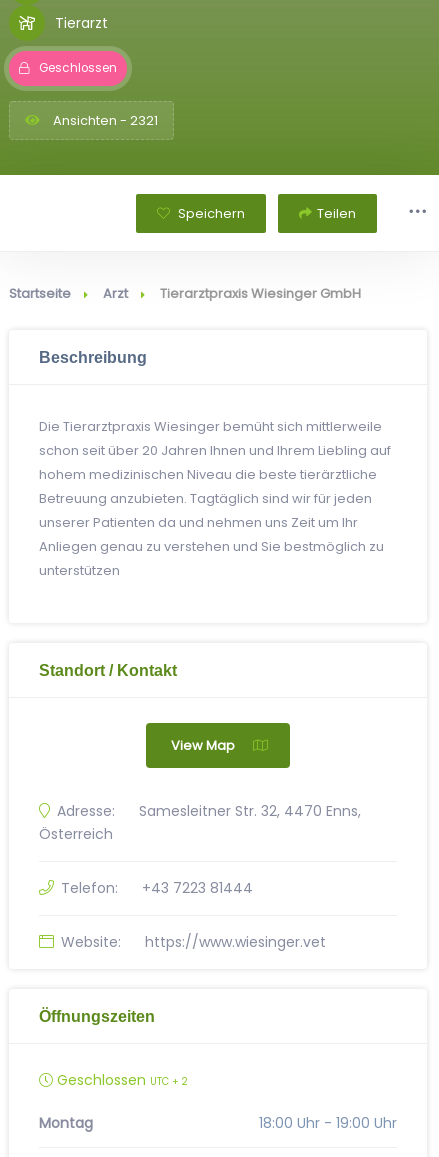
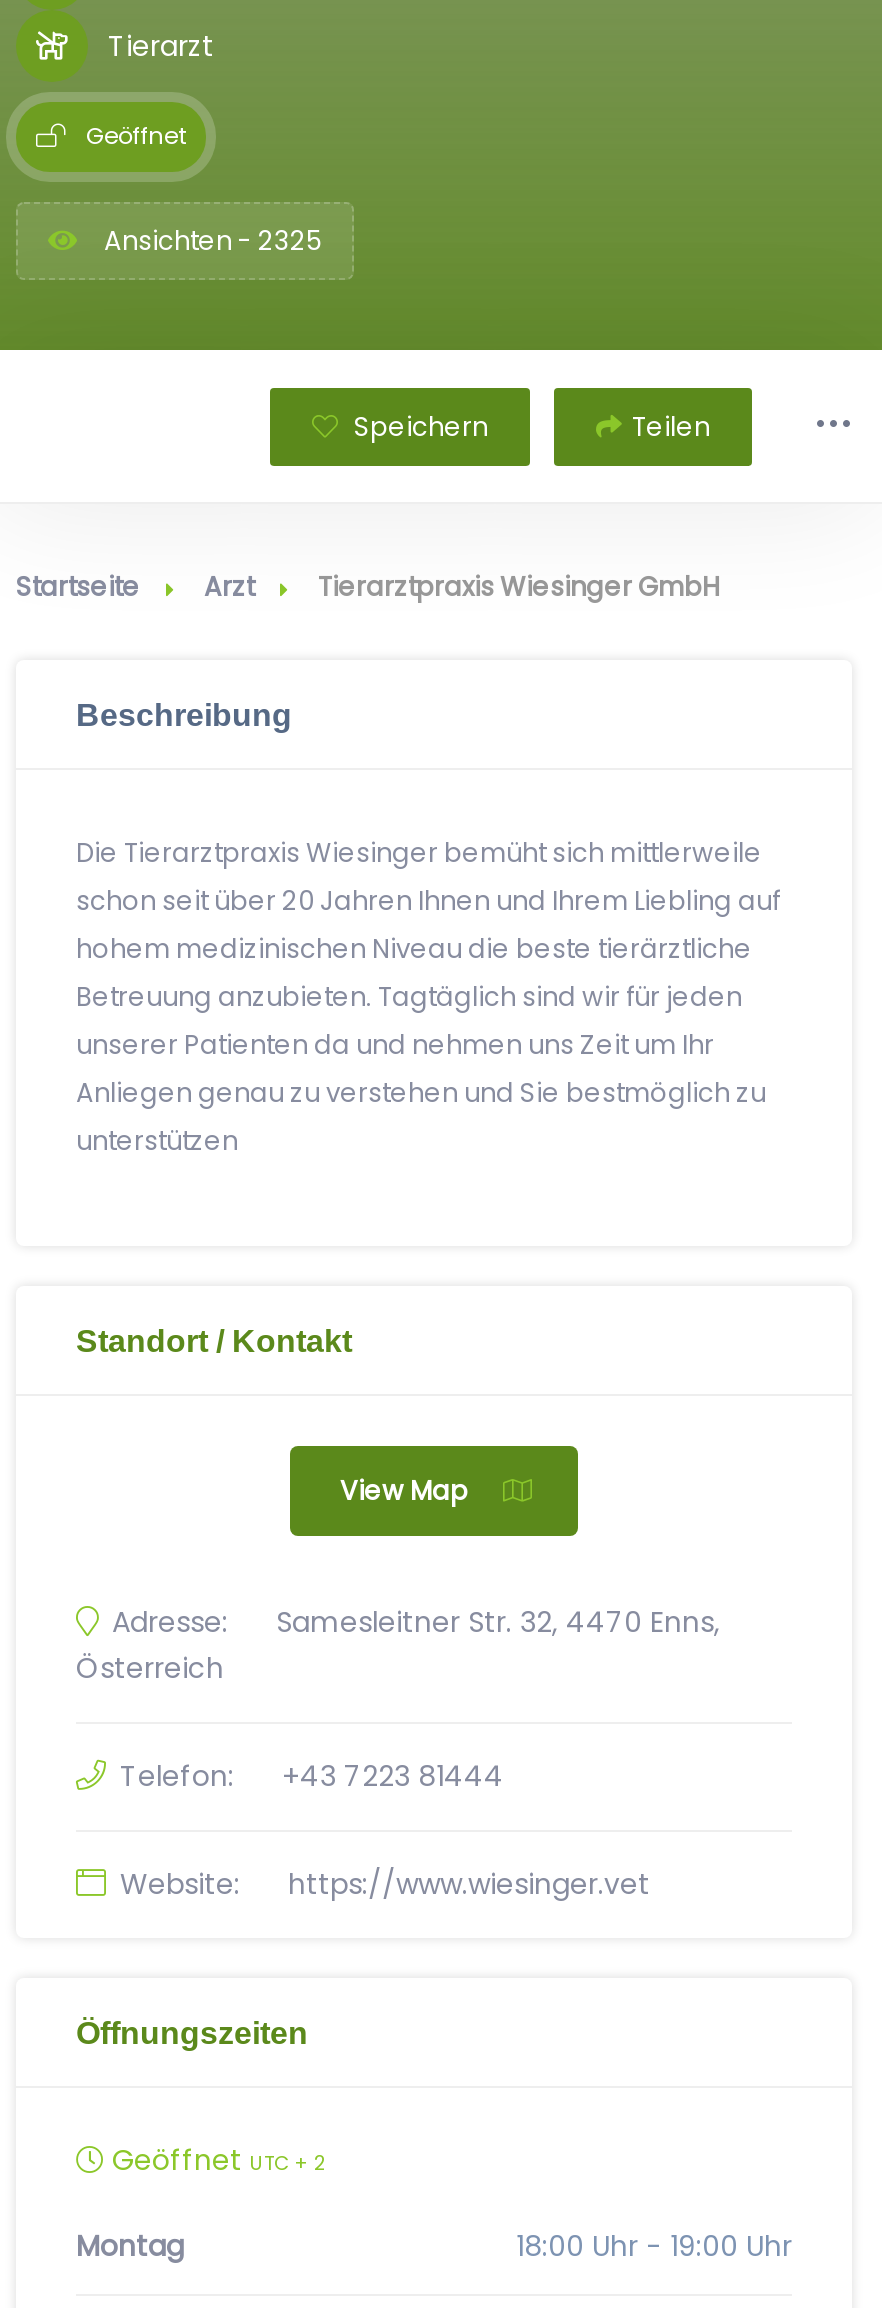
[39,60,117,76] Geschlossen -> [86,120,186,152] Geöffnet
[50,111,158,130] Ansichten - 2321 -> [98,222,322,260] Ansichten - 2325
[53,1070,188,1090] Geschlossen UTC + 2 -> [104,2140,326,2180] Geöffnet UTC + 2

